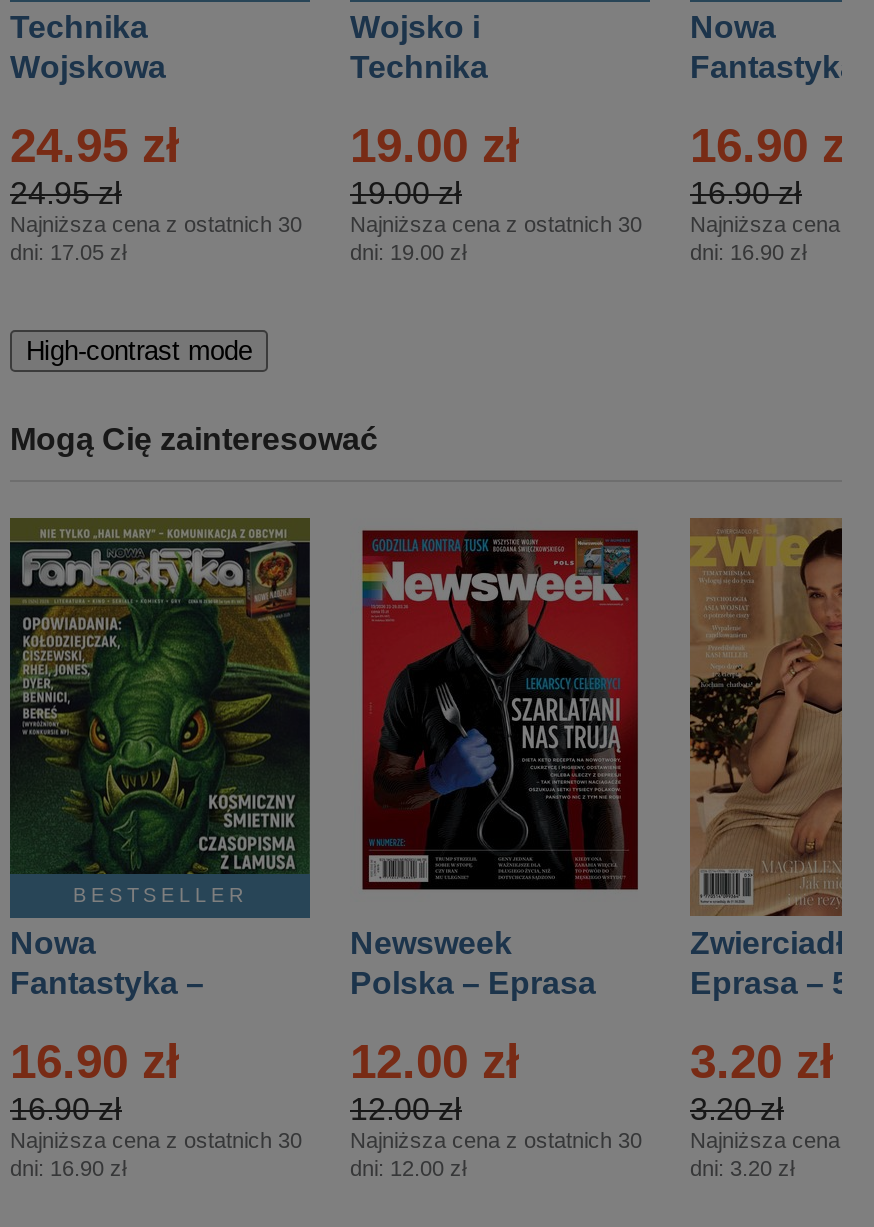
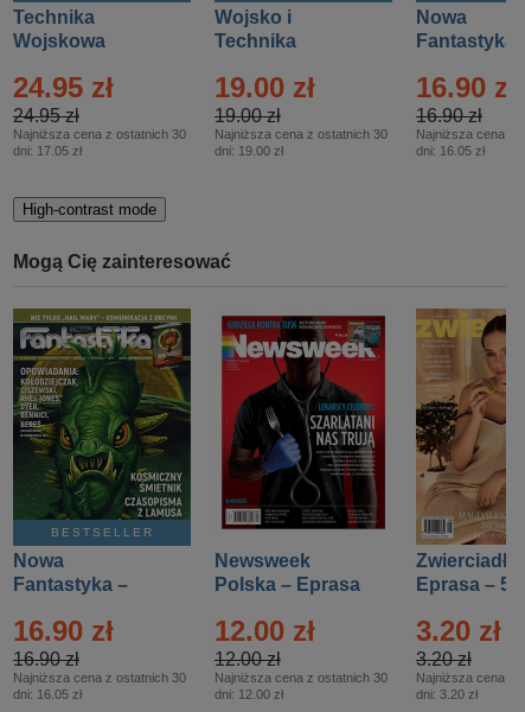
[690,240,806,264] dni: 16.90 zł -> [416,144,485,158] dni: 16.05 zł
[10,1156,126,1180] dni: 16.90 zł -> [13,687,82,701] dni: 16.05 zł

